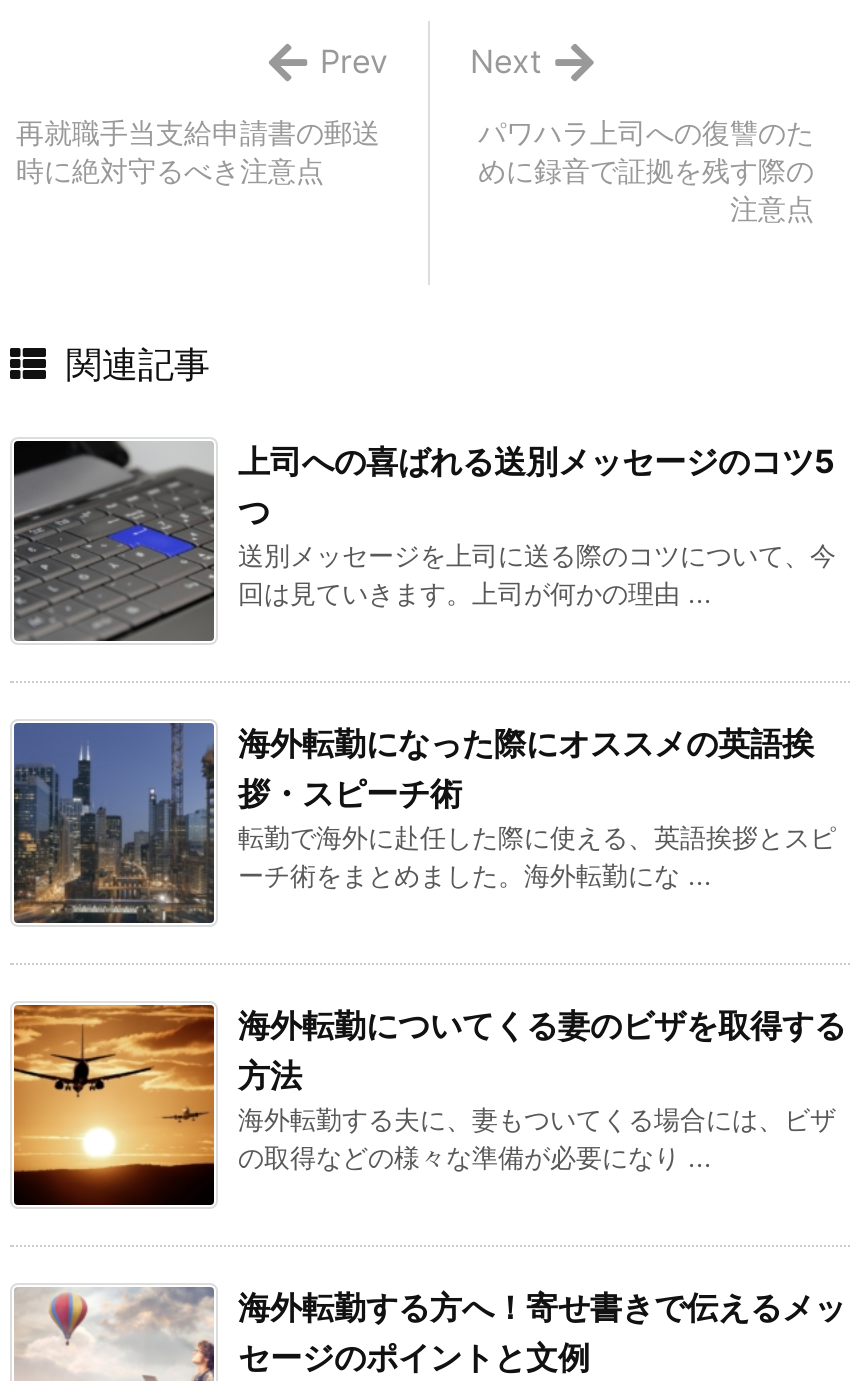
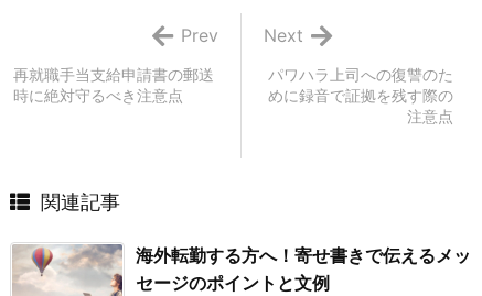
[12,439,836,643] [image] | 上司への喜ばれる送別メッセージのコツ5 | つ | 送別メッセージを上司に送る際のコツについて、今 | 回は見ていきます。上司が何かの理由 ... -> none
[12,721,836,925] [image] | 海外転勤になった際にオススメの英語挨 | 拶・スピーチ術 | 転勤で海外に赴任した際に使える、英語挨拶とスピ | ーチ術をまとめました。海外転勤にな ... -> none
[12,1003,846,1231] [image] | 海外転勤についてくる妻のビザを取得する | 方法 | 海外転勤する夫に、妻もついてくる場合には、ビザ | の取得などの様々な準備が必要になり ... -> none

